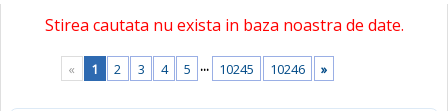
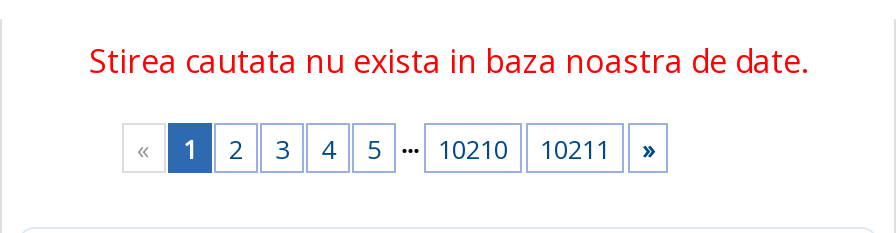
[184,57,254,77] 5 ... 10245 -> [367,125,508,166] 5 ... 10210
[270,59,305,77] 10246 -> [540,130,610,166] 10211

